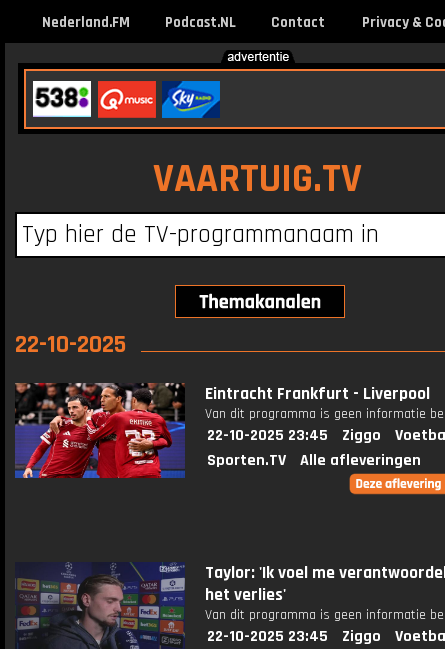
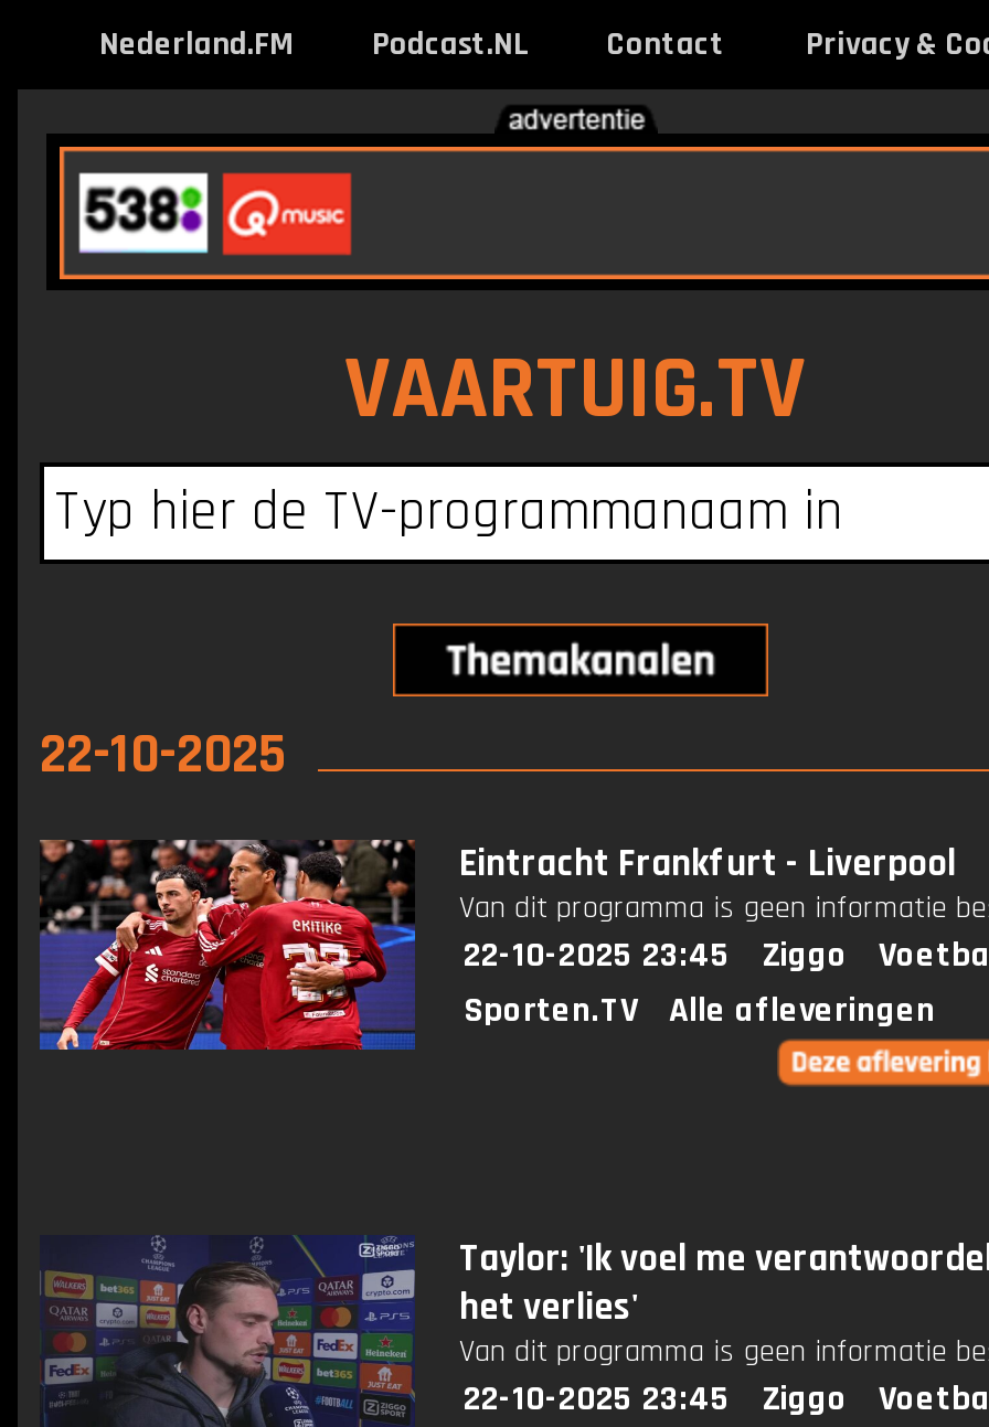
[161,80,221,119] [image] -> none

